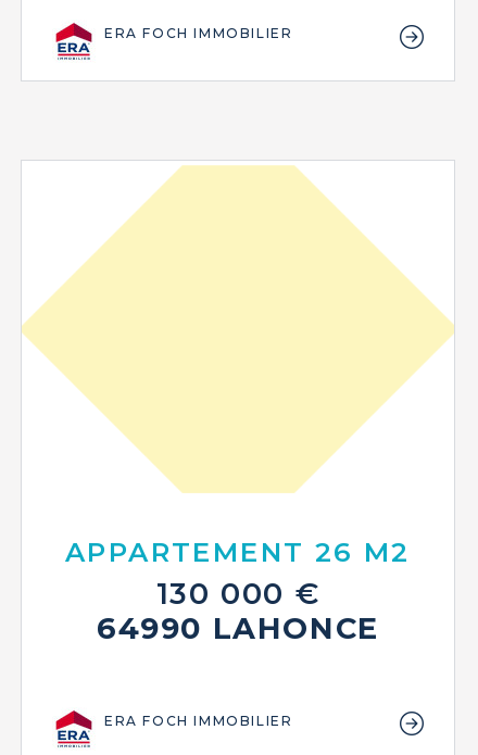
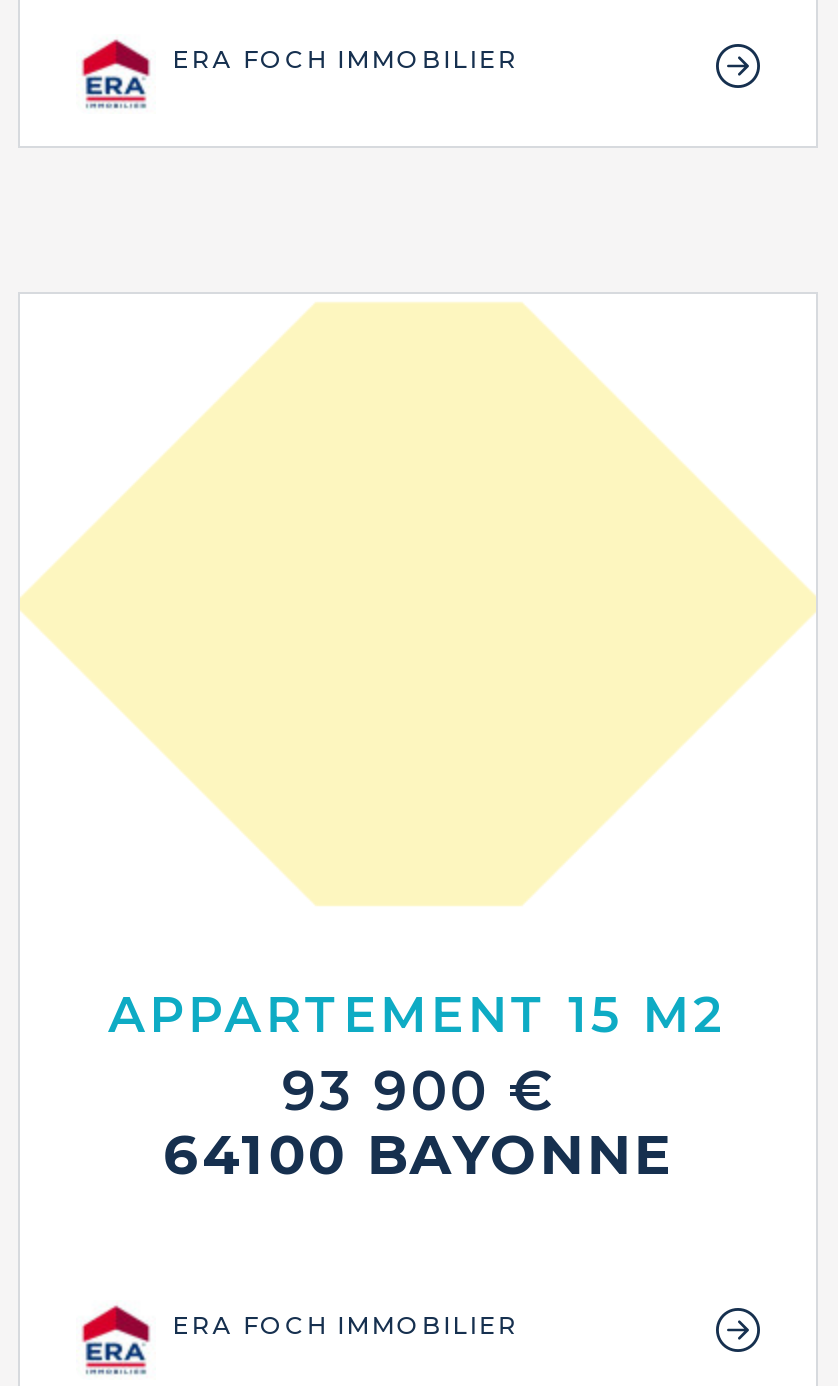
[65,535,411,646] APPARTEMENT 26 M2 | 130 000 € | 64990 LAHONCE -> [108,983,728,1187] APPARTEMENT 15 M2 | 93 900 € | 64100 BAYONNE

